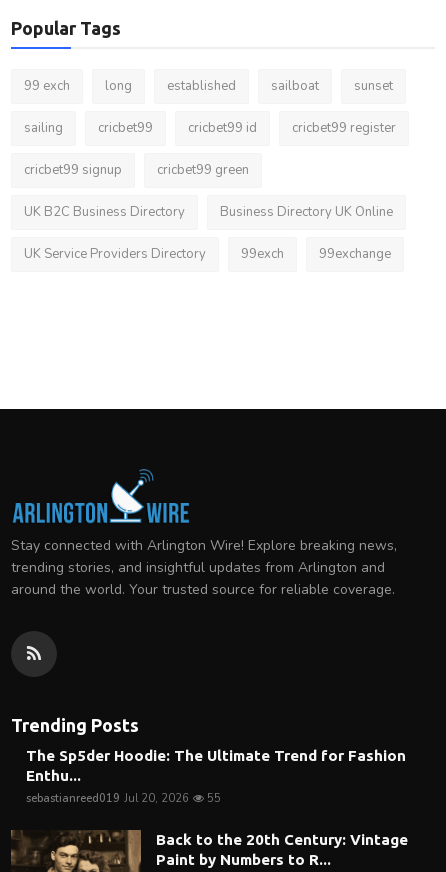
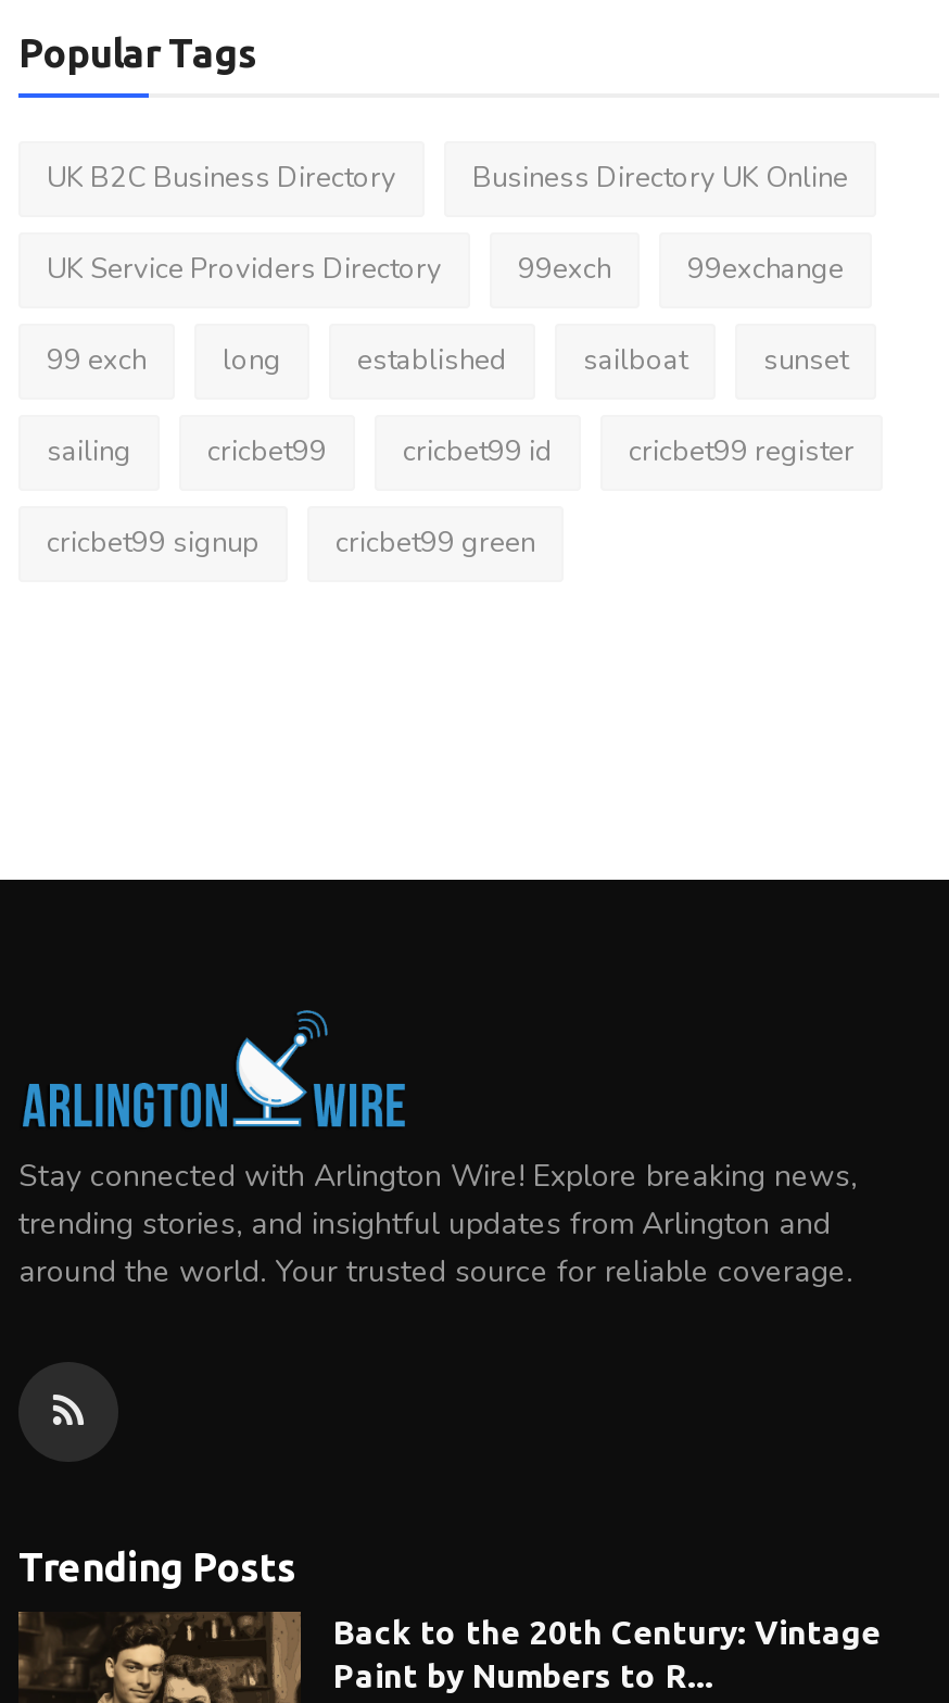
moved [24,76,396,178] -> [47,340,855,562]: 99 exch | long | established | ... | cricbet99 signup | cricbet99 green
moved [24,202,393,262] -> [47,157,848,288]: UK B2C Business Directory | Business Directory UK Online | UK Service Providers Directory | 99exch | 99exchange
[26,746,406,805] The Sp5der Hoodie: The Ultimate Trend for Fashion | Enthu... | sebastianreed019 Jul 20, 2026 | 55 -> none

